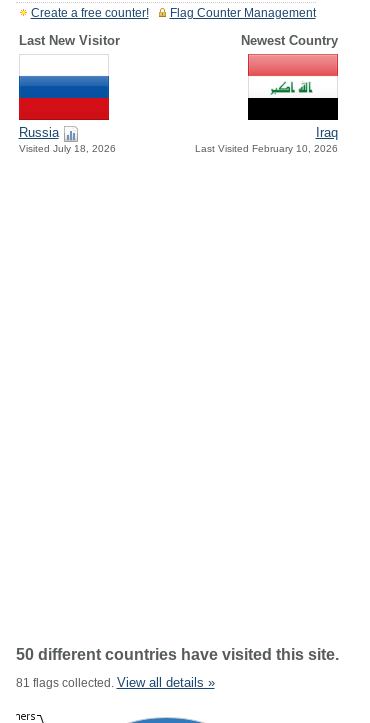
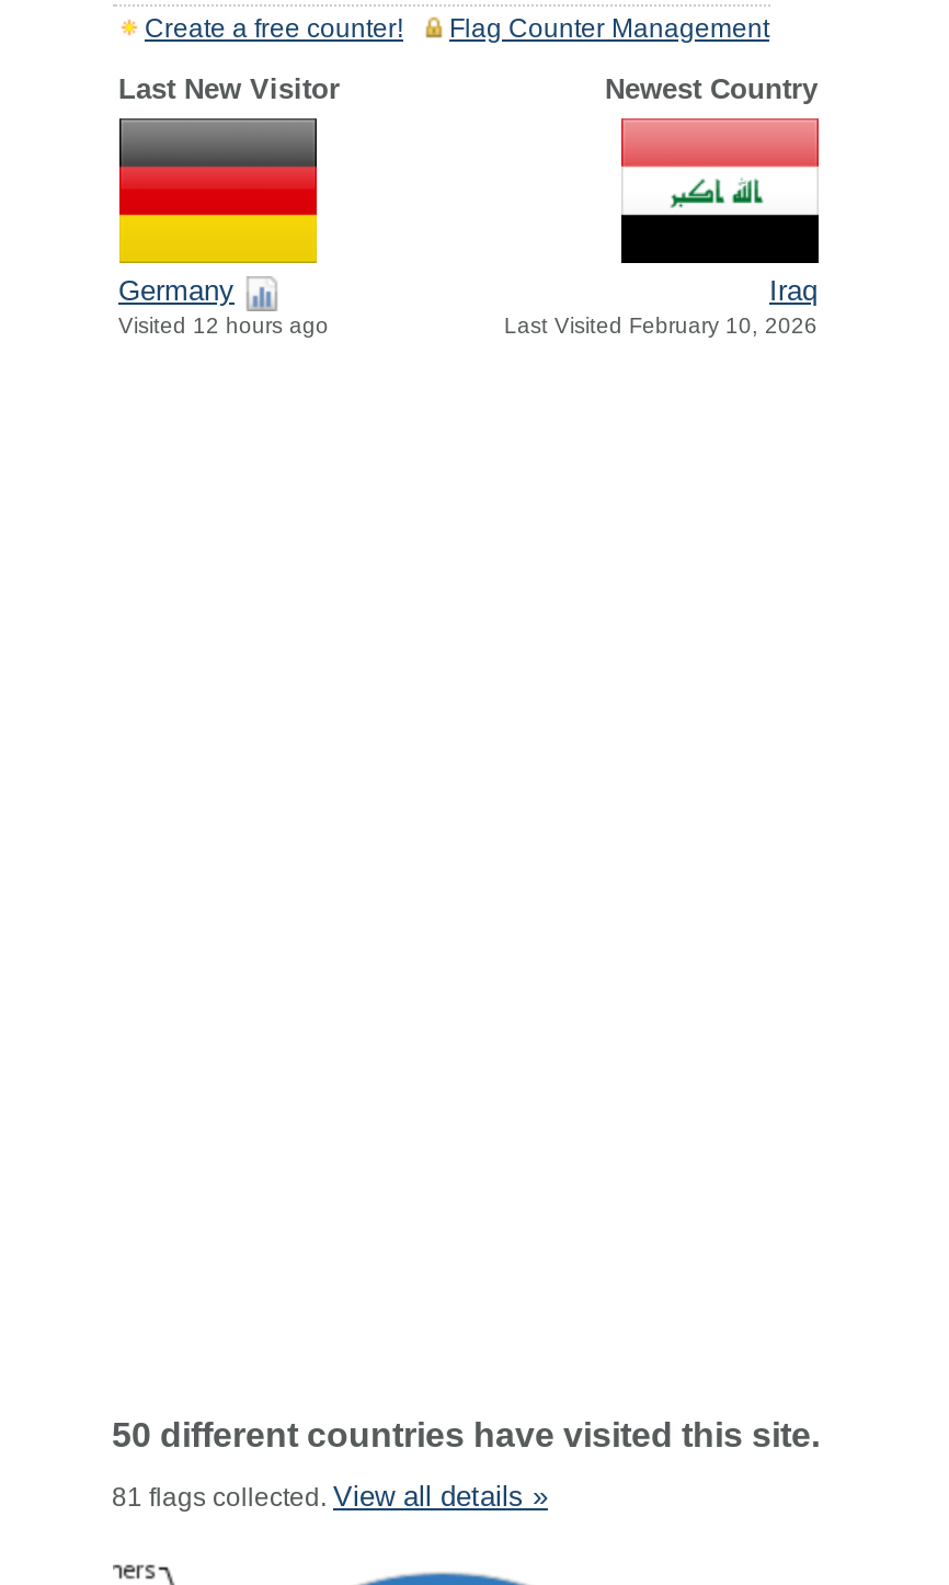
[18,54,115,154] [image] | Russia | Visited July 18, 2026 -> [117,118,329,338] [image] | Germany | Visited 12 hours ago

